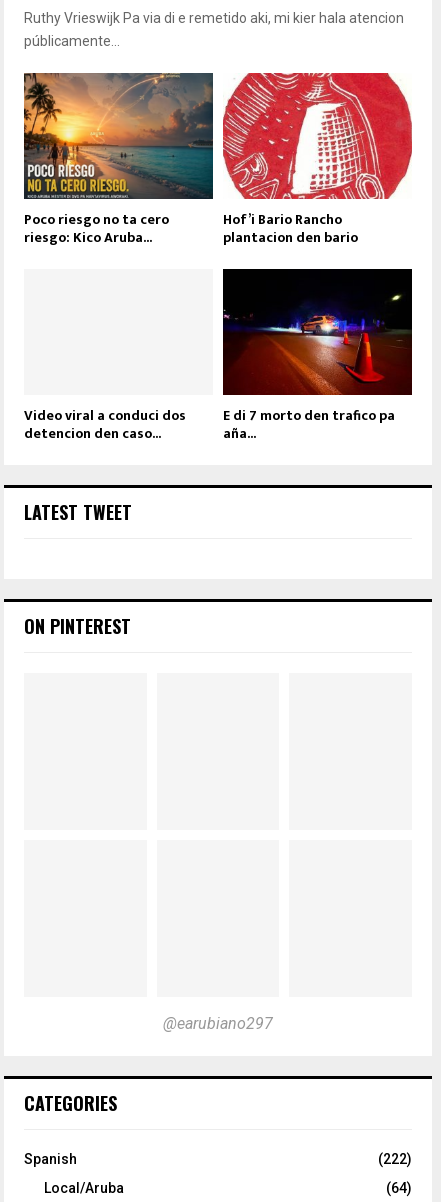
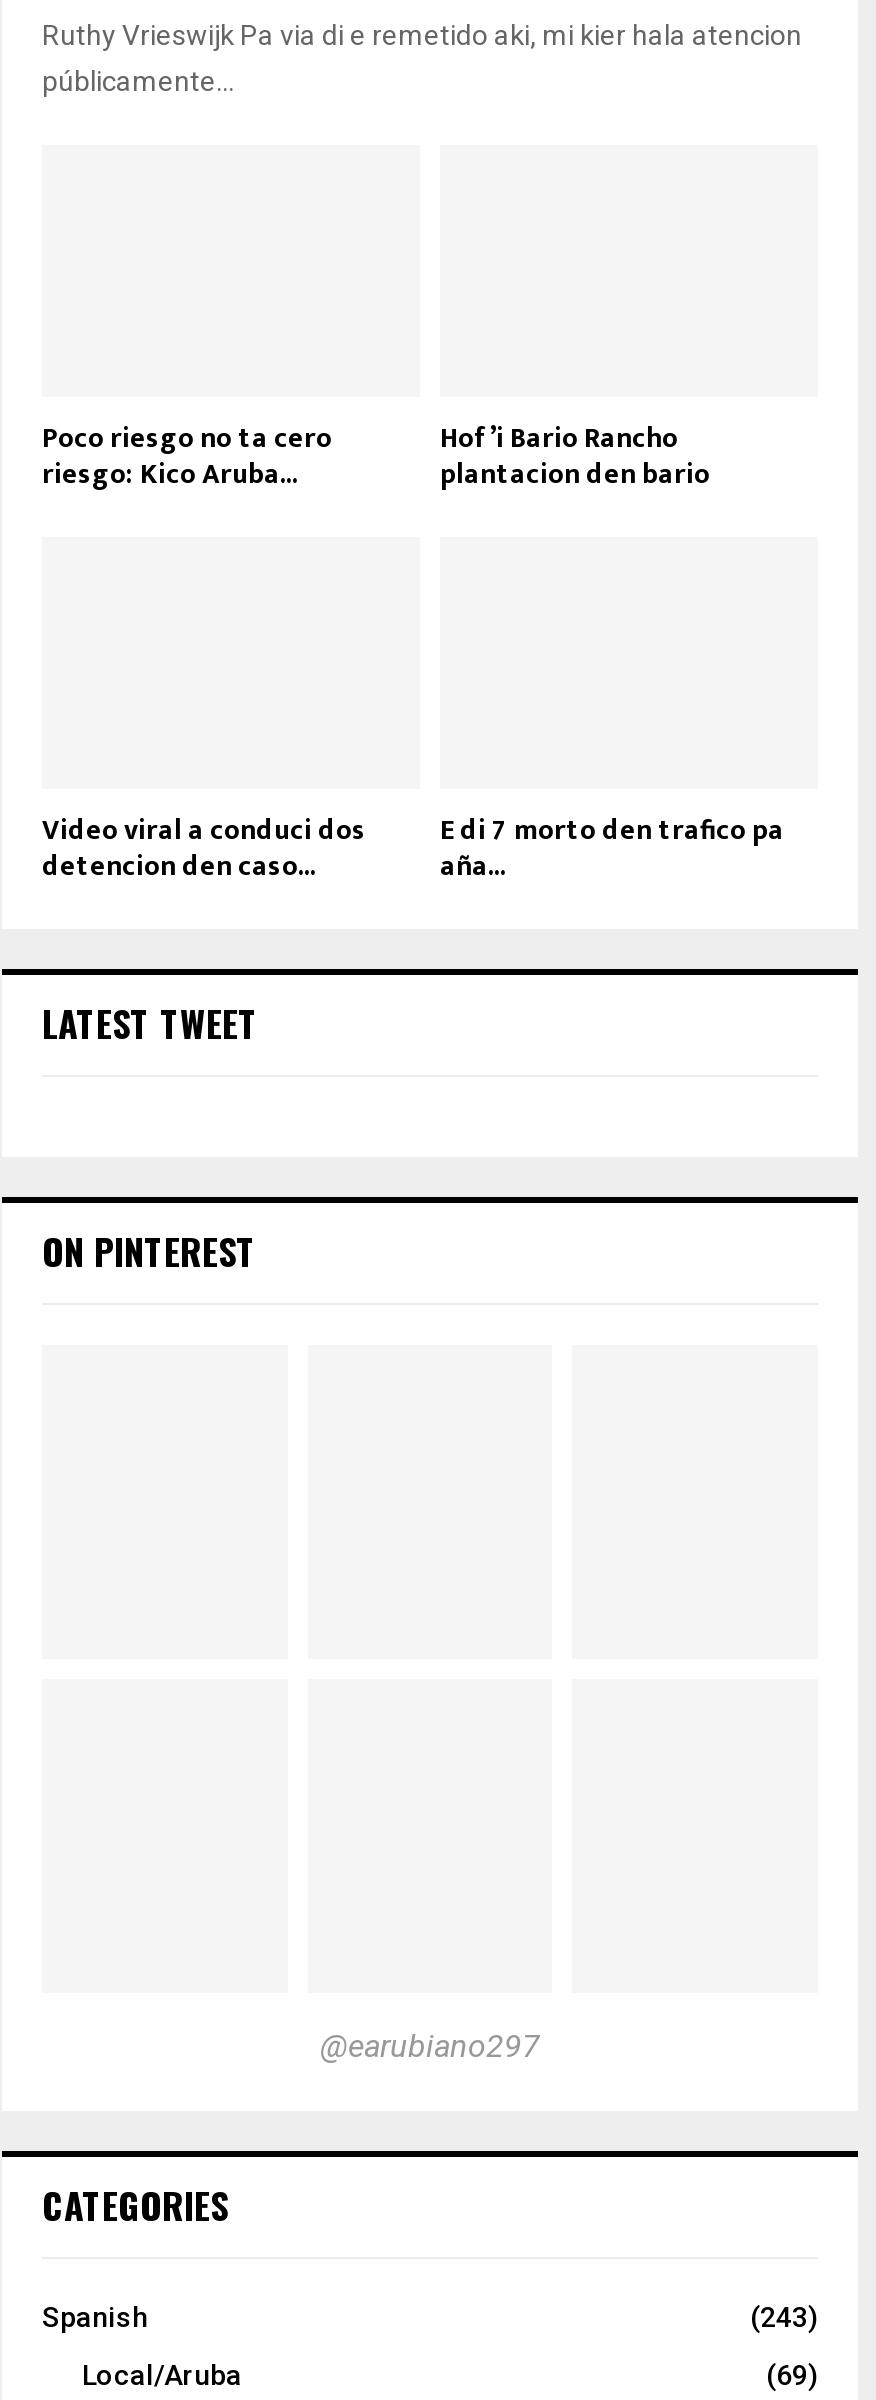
[23,72,214,200] [image] -> none
[222,72,413,200] [image] -> none
[222,268,413,396] [image] -> none
[378,1151,412,1167] (222) -> [750,2300,818,2332] (243)
[386,1180,412,1196] (64) -> [766,2358,818,2390] (69)

